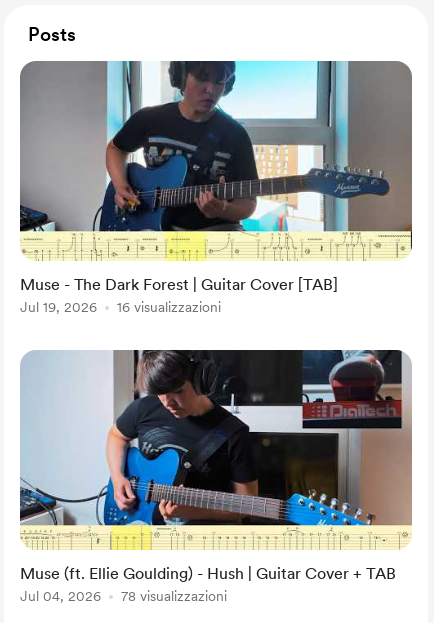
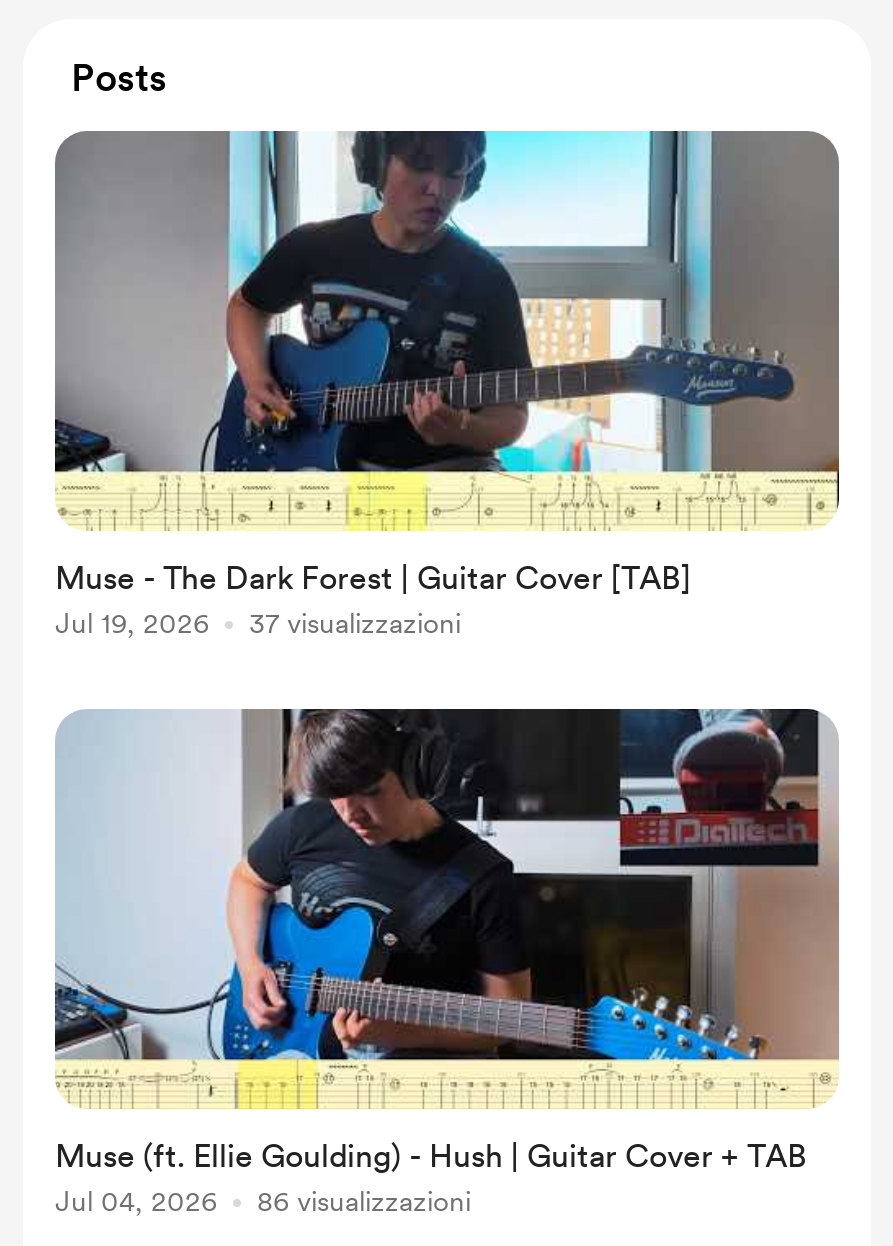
[117,299,221,315] 16 visualizzazioni -> [249,607,461,639] 37 visualizzazioni
[121,588,227,604] 78 visualizzazioni -> [257,1185,471,1217] 86 visualizzazioni

